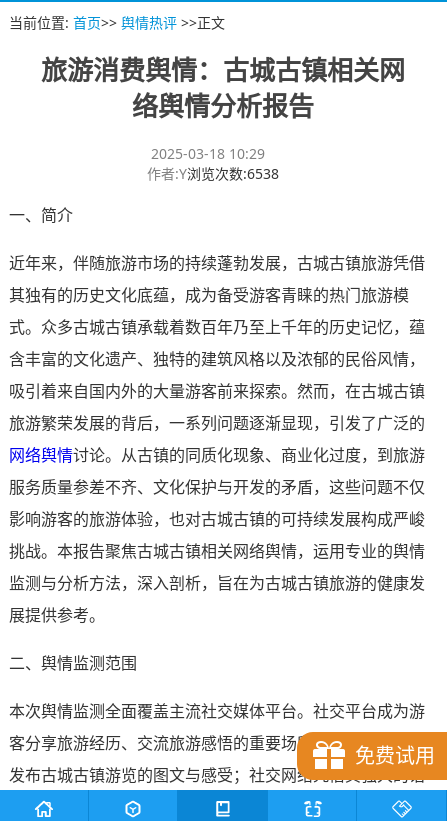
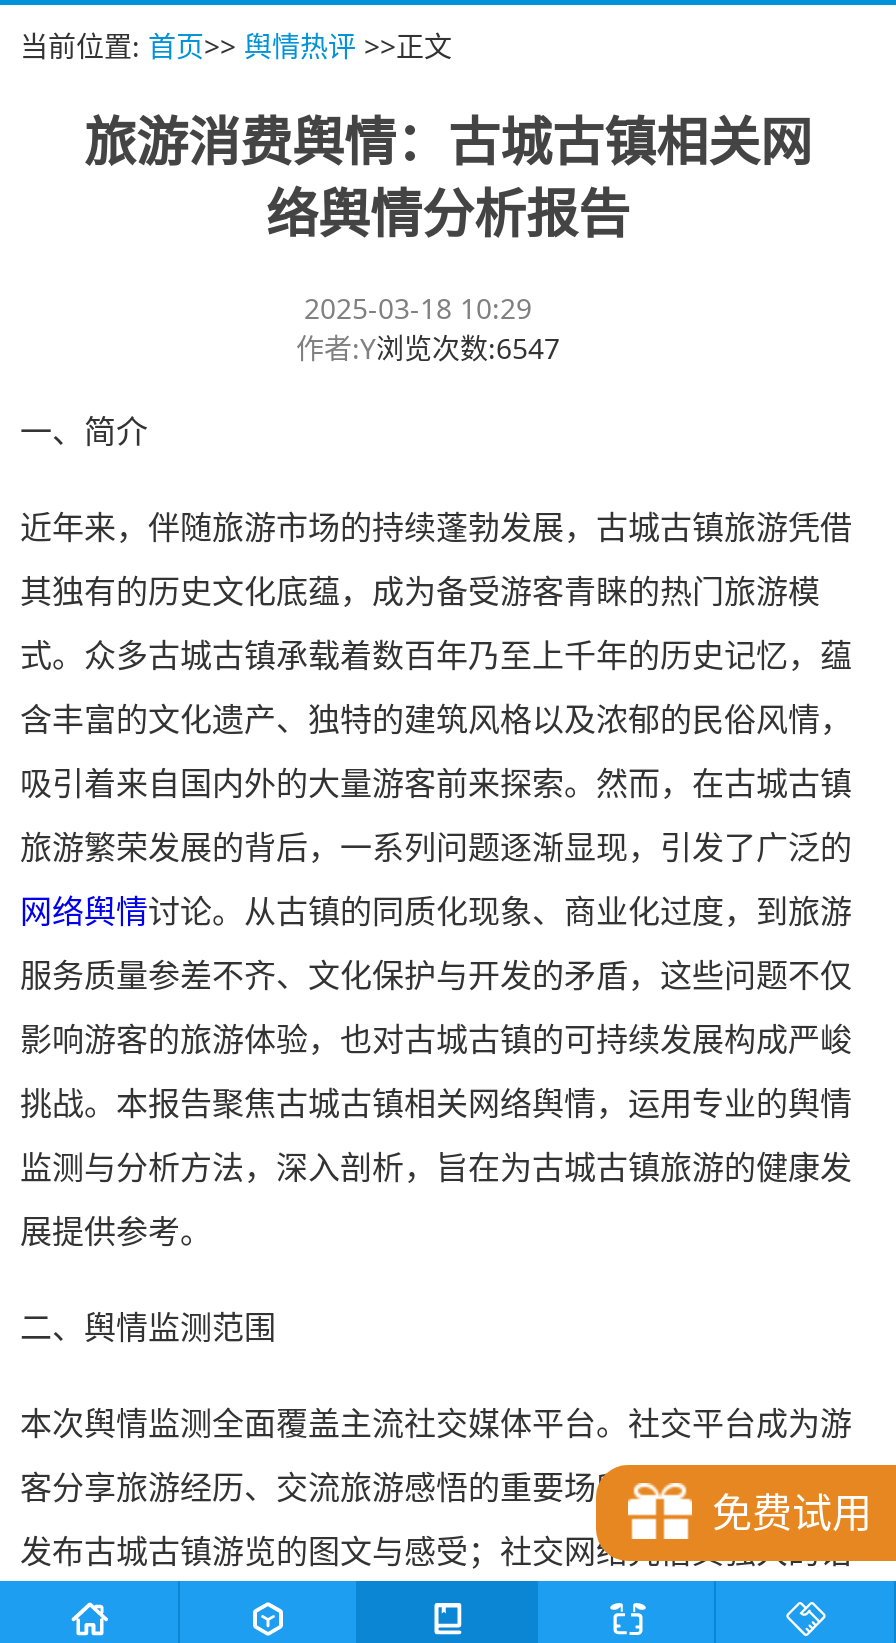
[147,164,279,183] 作者:Y浏览次数:6538 -> [296,329,560,367] 作者:Y浏览次数:6547

